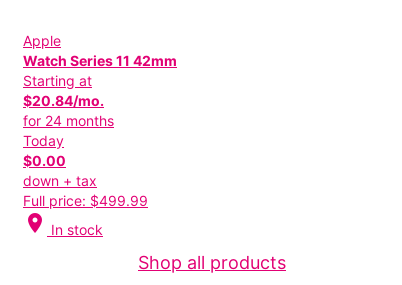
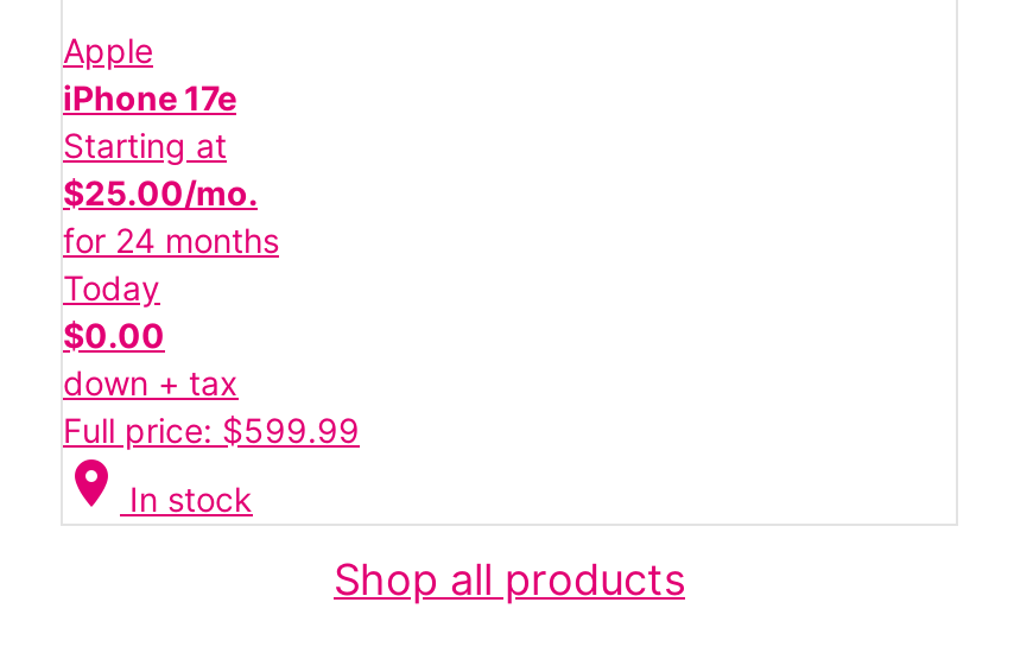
[23,52,177,69] Watch Series 11 42mm -> [63,78,236,118] iPhone 17e
[23,92,104,109] $20.84/mo. -> [63,173,258,213] $25.00/mo.
[23,192,148,209] Full price: $499.99 -> [63,410,360,451] Full price: $599.99

